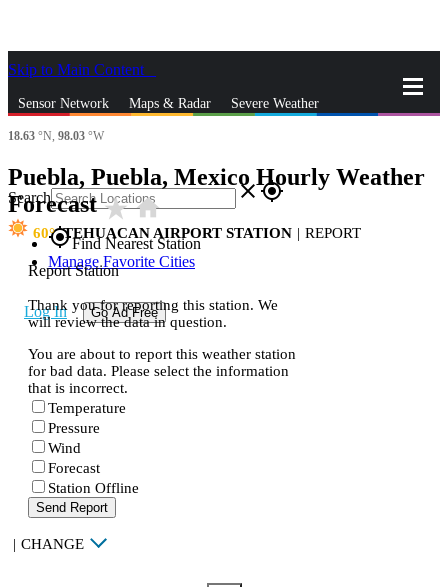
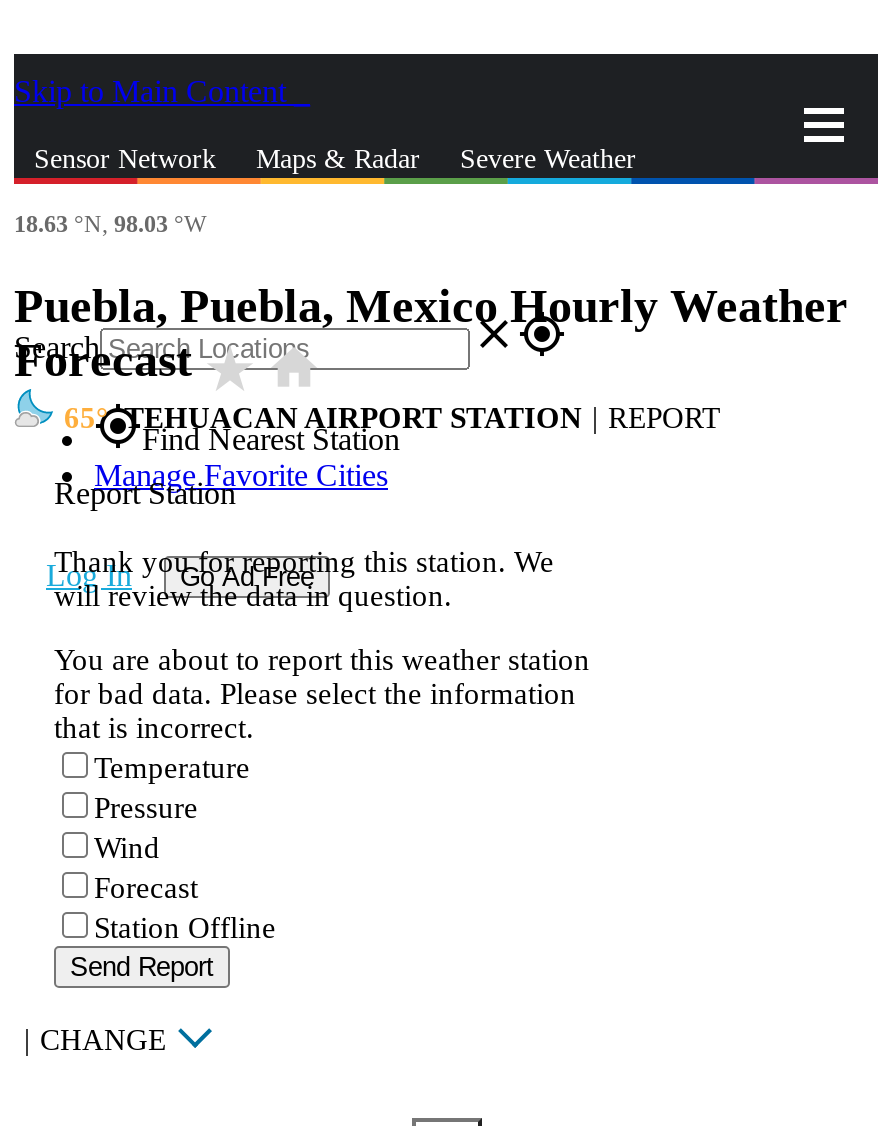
[33,225,49,241] 60 -> [64,402,96,434] 65

